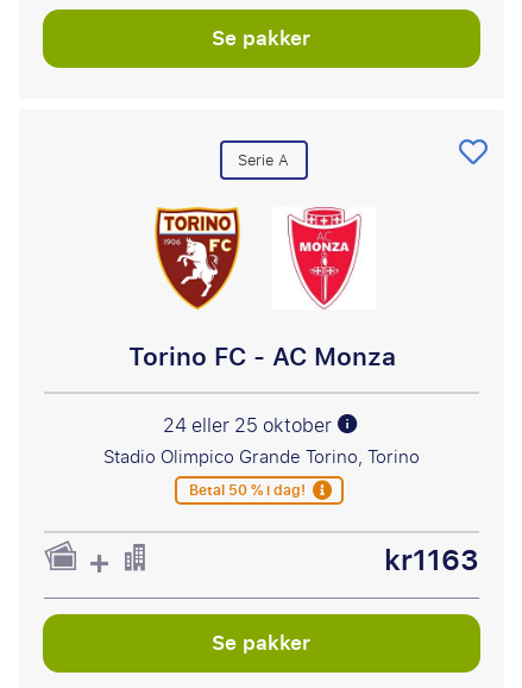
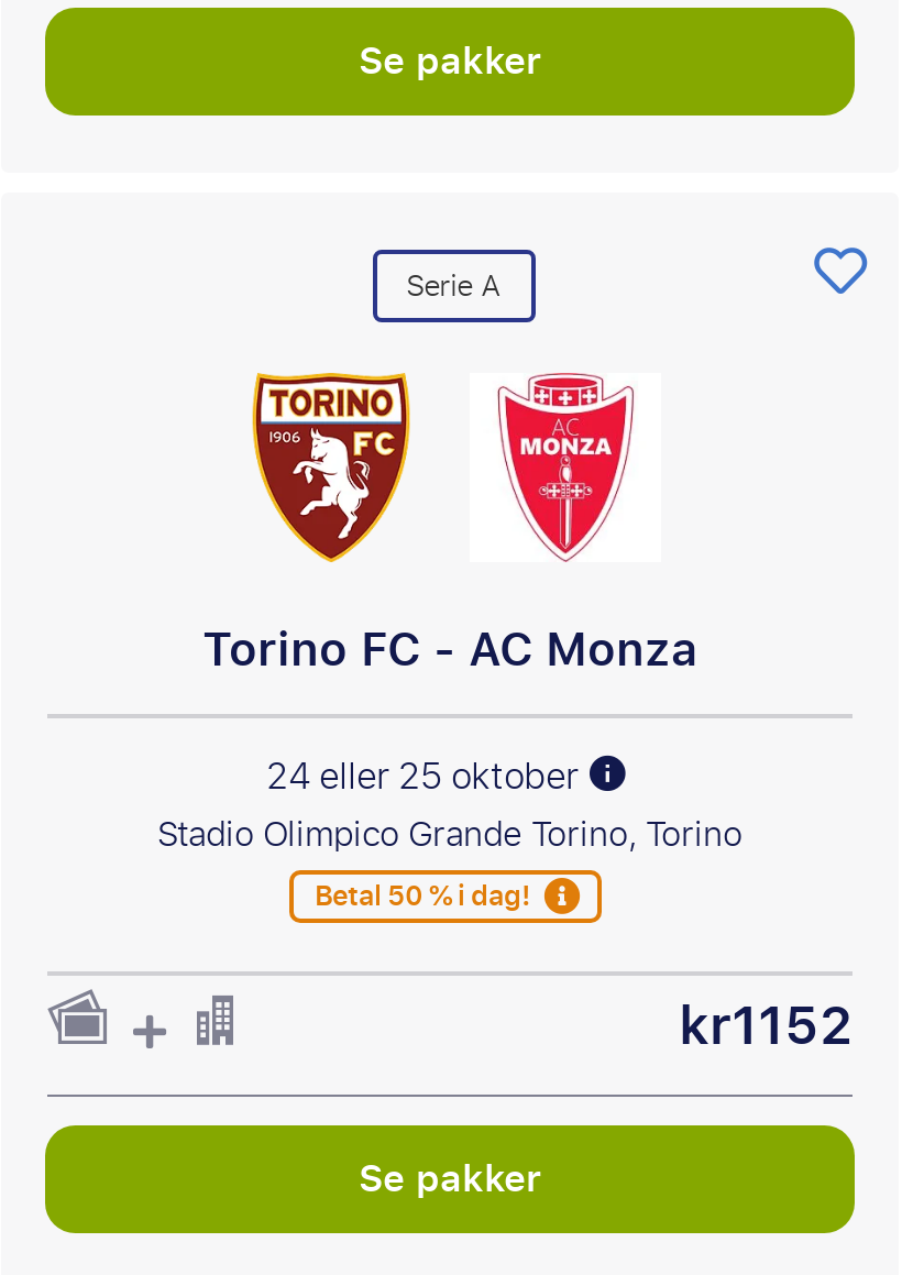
[384,534,479,586] kr1163 -> [679,977,853,1074] kr1152

